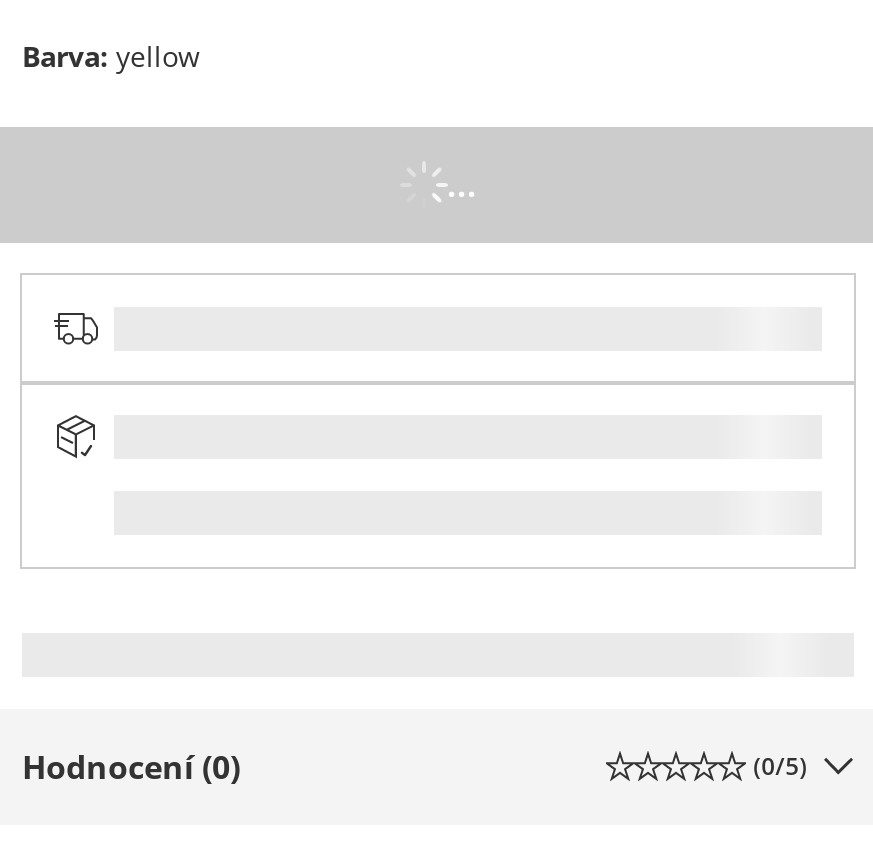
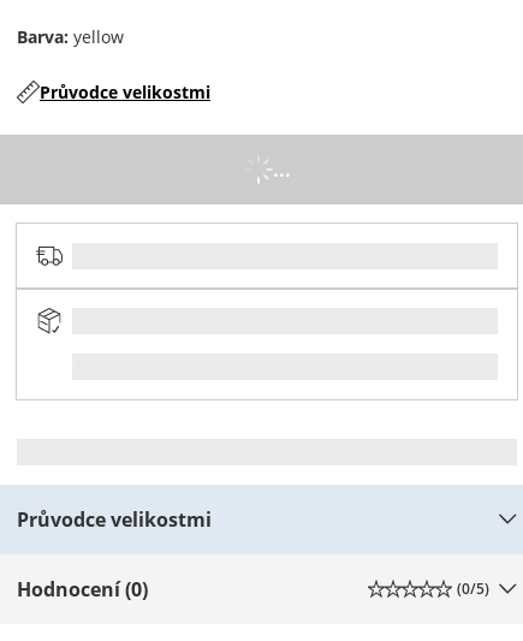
none -> [40,80,210,103] Průvodce velikostmi
none -> [17,506,212,533] Průvodce velikostmi

